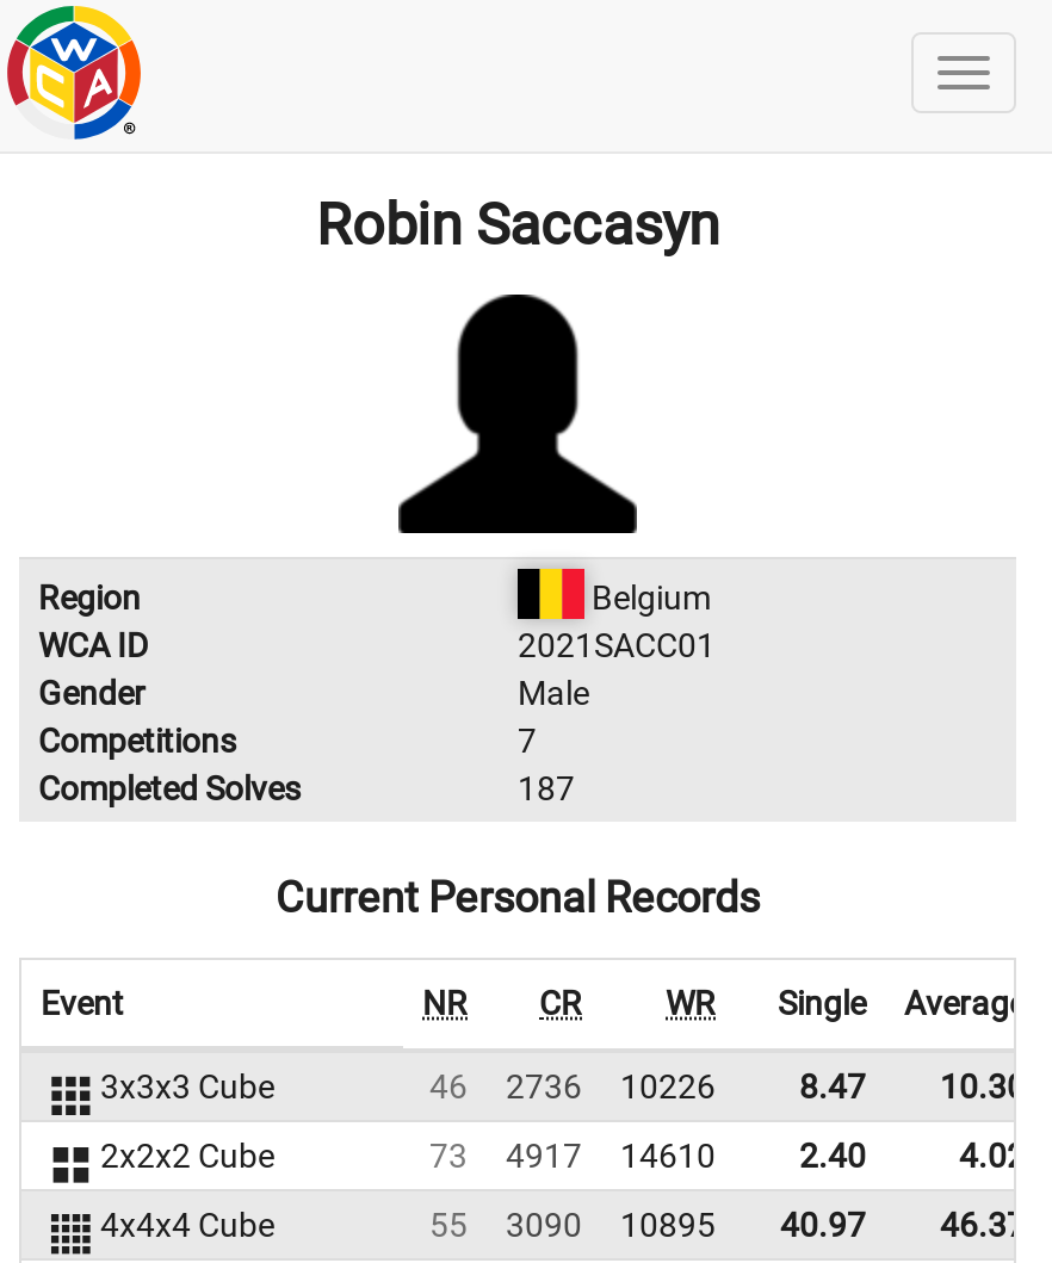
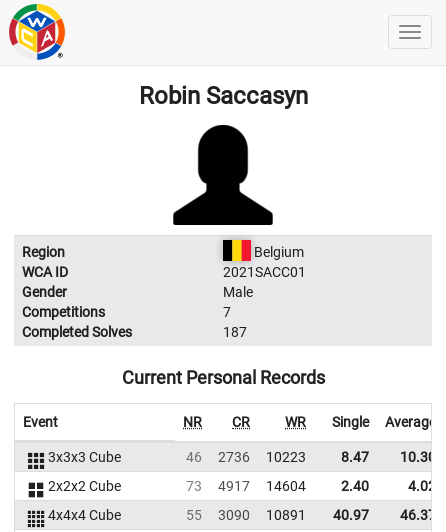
[429,1067,716,1106] 46 2736 10226 -> [186,449,306,465] 46 2736 10223
[429,1137,716,1175] 73 4917 14610 -> [186,478,306,494] 73 4917 14604
[620,1206,716,1244] 10895 -> [266,507,306,523] 10891

